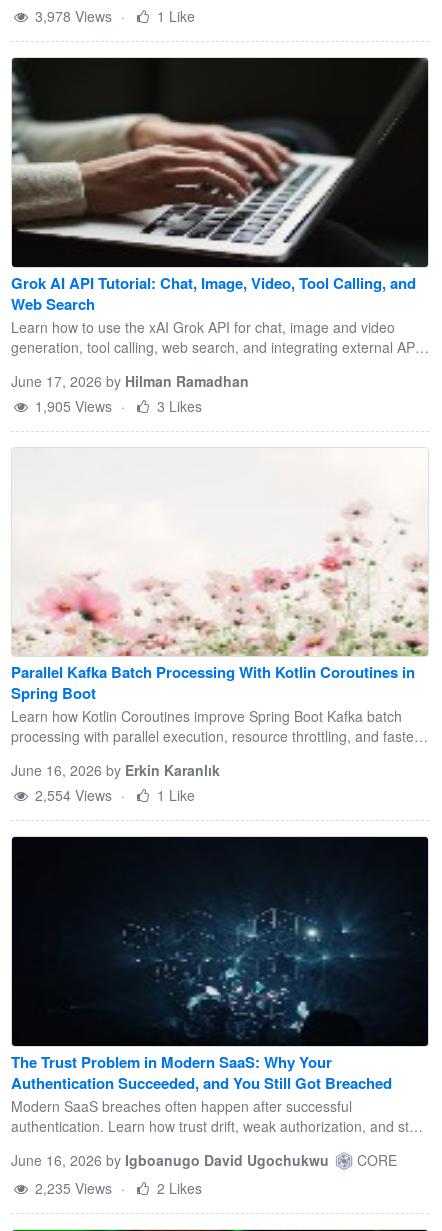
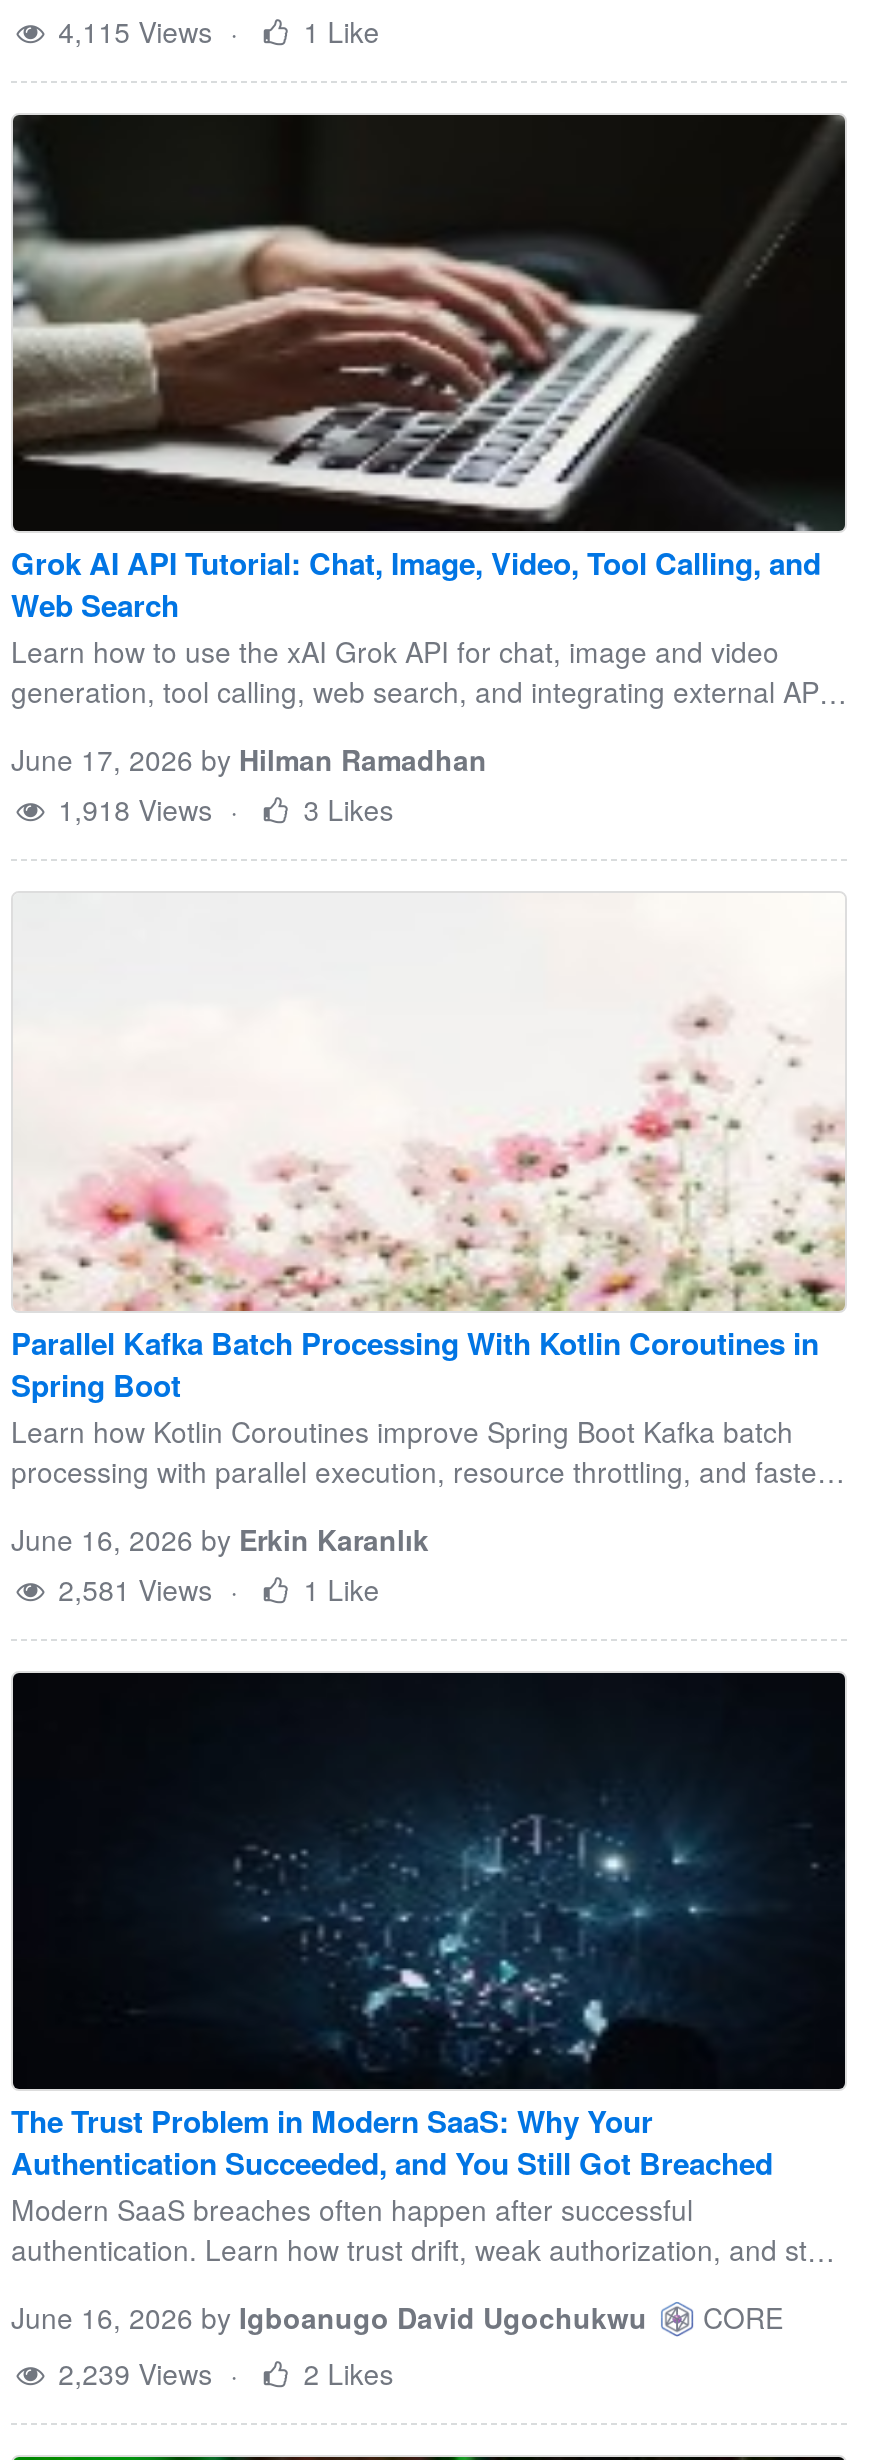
[31,6,195,26] 3,978 Views · 1 Like -> [50,11,379,51] 4,115 Views · 1 Like
[31,396,202,416] 1,905 Views · 3 Likes -> [50,790,393,830] 1,918 Views · 3 Likes
[31,785,195,805] 2,554 Views · 1 Like -> [50,1569,379,1609] 2,581 Views · 1 Like
[31,1178,202,1198] 2,235 Views · 2 Likes -> [50,2354,393,2394] 2,239 Views · 2 Likes

